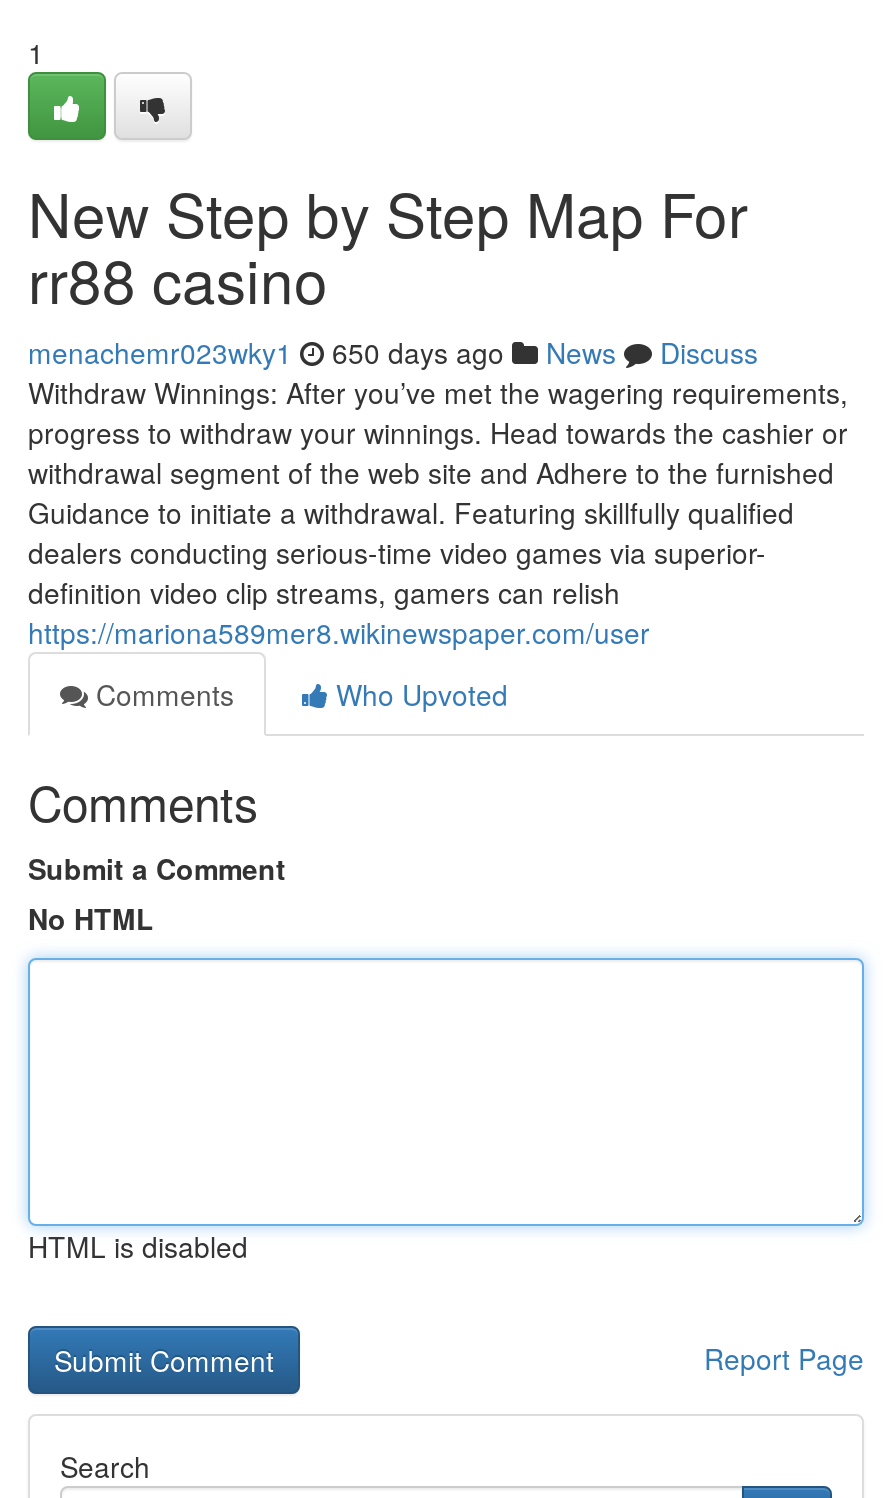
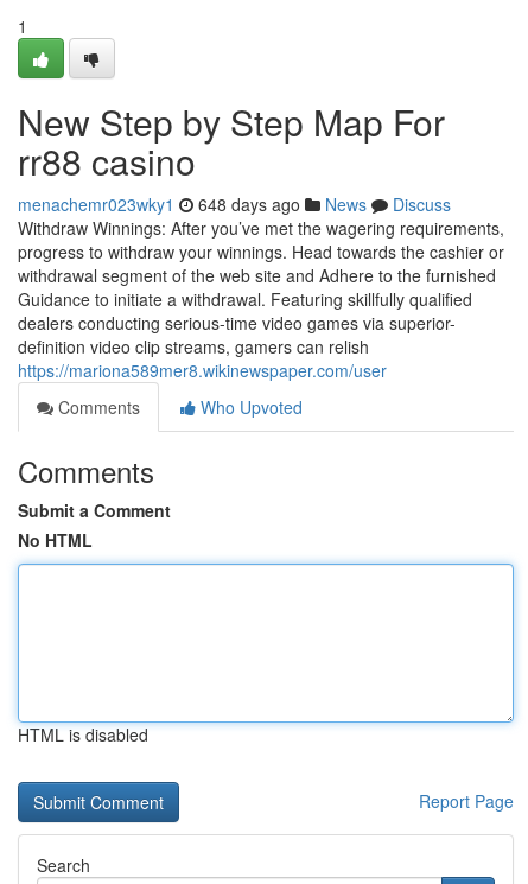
[28,332,758,372] menachemr023wky1 650 days ago News Discuss -> [18,192,451,216] menachemr023wky1 648 days ago News Discuss

